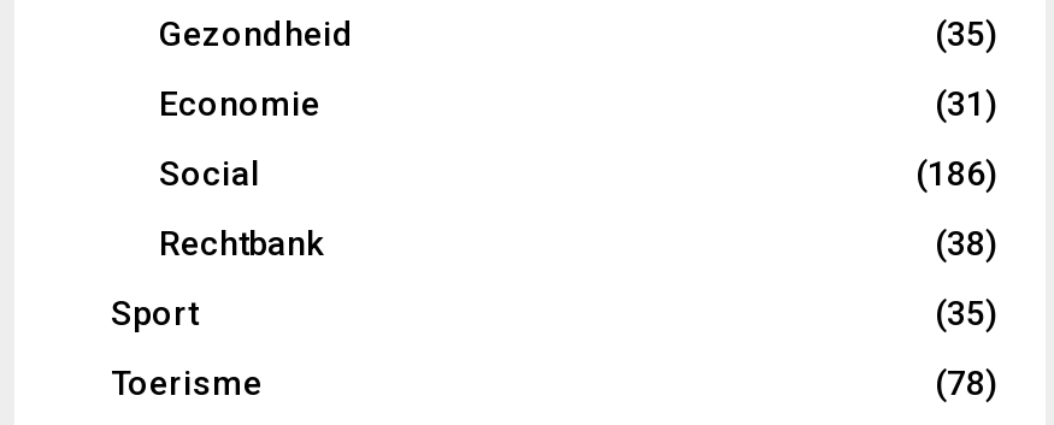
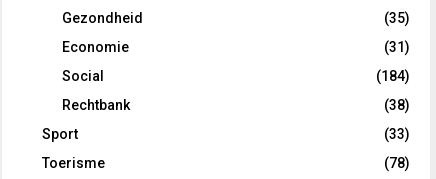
[915,154,997,193] (186) -> [376,68,410,84] (184)
[935,294,997,333] (35) -> [384,126,410,142] (33)

